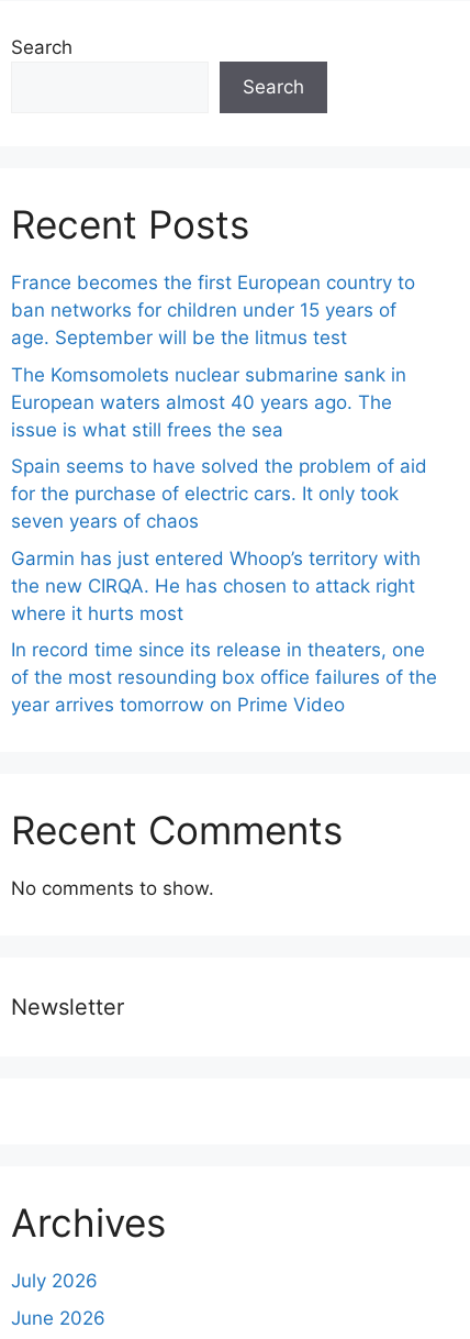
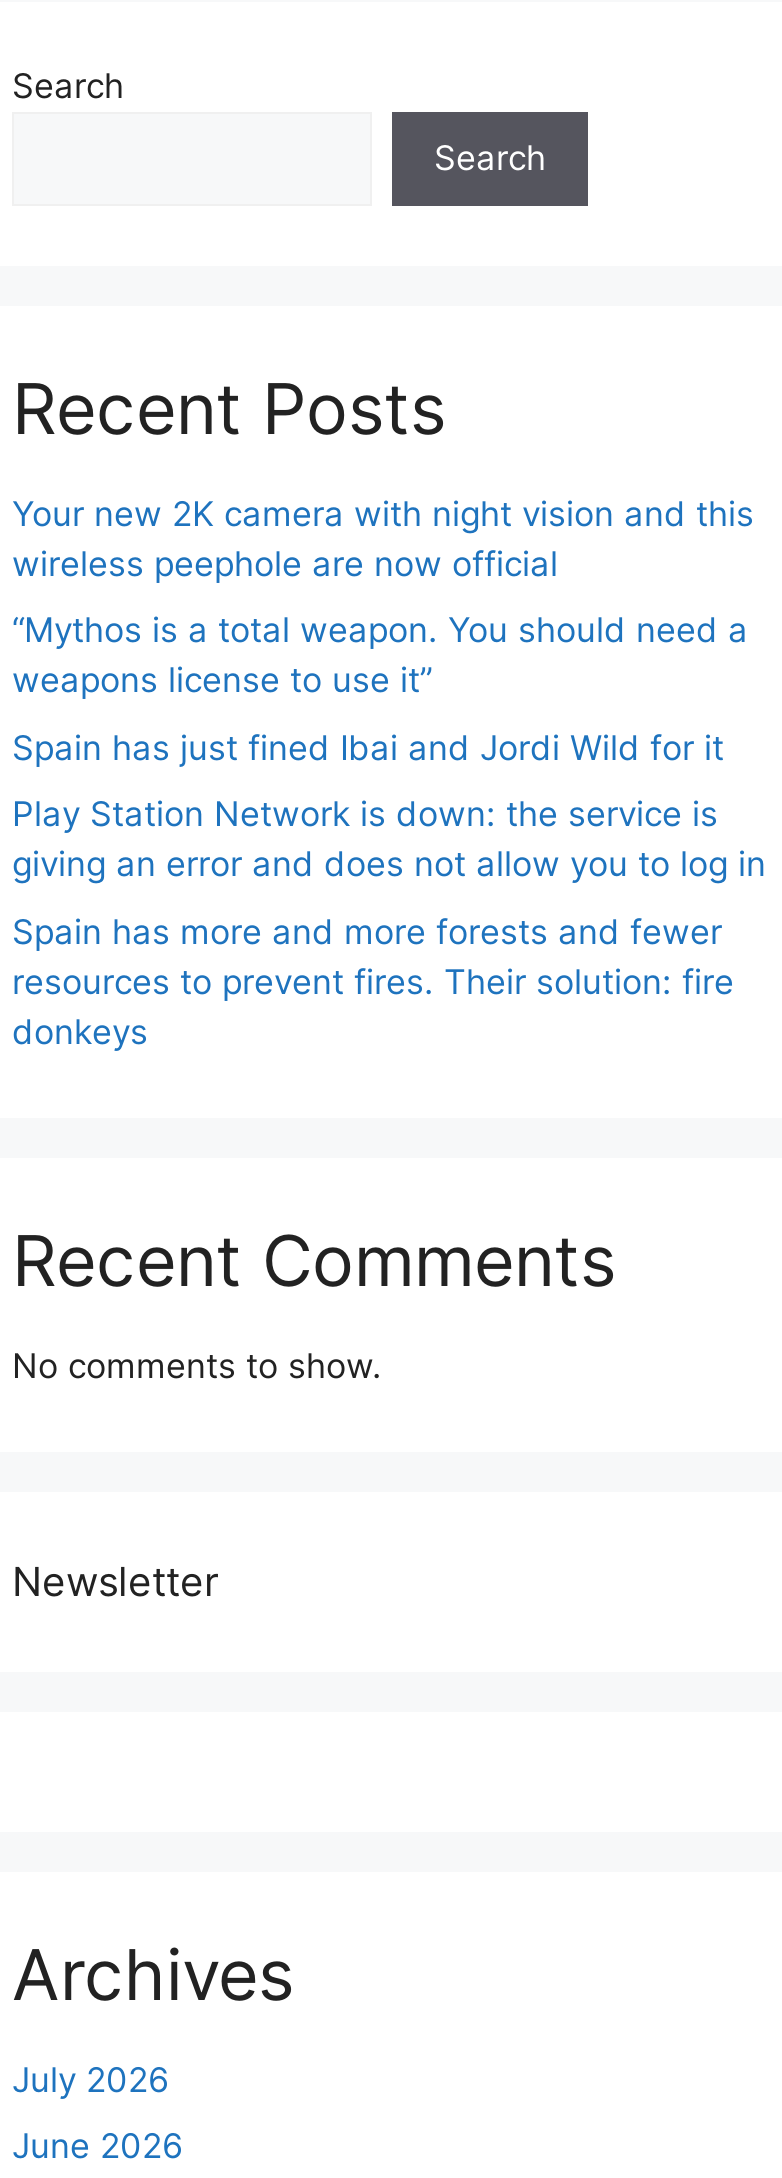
[11,272,415,349] France becomes the first European country to | ban networks for children under 15 years of | age. September will be the litmus test -> [12,493,754,583] Your new 2K camera with night vision and this | wireless peephole are now official
[11,364,406,441] The Komsomolets nuclear submarine sank in | European waters almost 40 years ago. The | issue is what still frees the sea -> [12,610,748,700] “Mythos is a total weapon. You should need a | weapons license to use it”
[11,455,427,532] Spain seems to have solved the problem of aid | for the purchase of electric cars. It only took | seven years of chaos -> [12,727,724,767] Spain has just fined Ibai and Jordi Wild for it
[11,547,421,624] Garmin has just entered Whoop’s territory with | the new CIRQA. He has chosen to attack right | where it hurts most -> [12,794,766,884] Play Station Network is down: the service is | giving an error and does not allow you to log in
[11,639,437,716] In record time since its release in theaters, one | of the most resounding box office failures of the | year arrives tomorrow on Prime Video -> [12,911,734,1051] Spain has more and more forests and fewer | resources to prevent fires. Their solution: fire | donkeys

